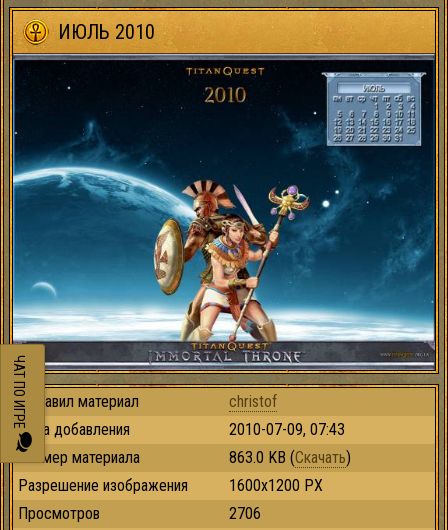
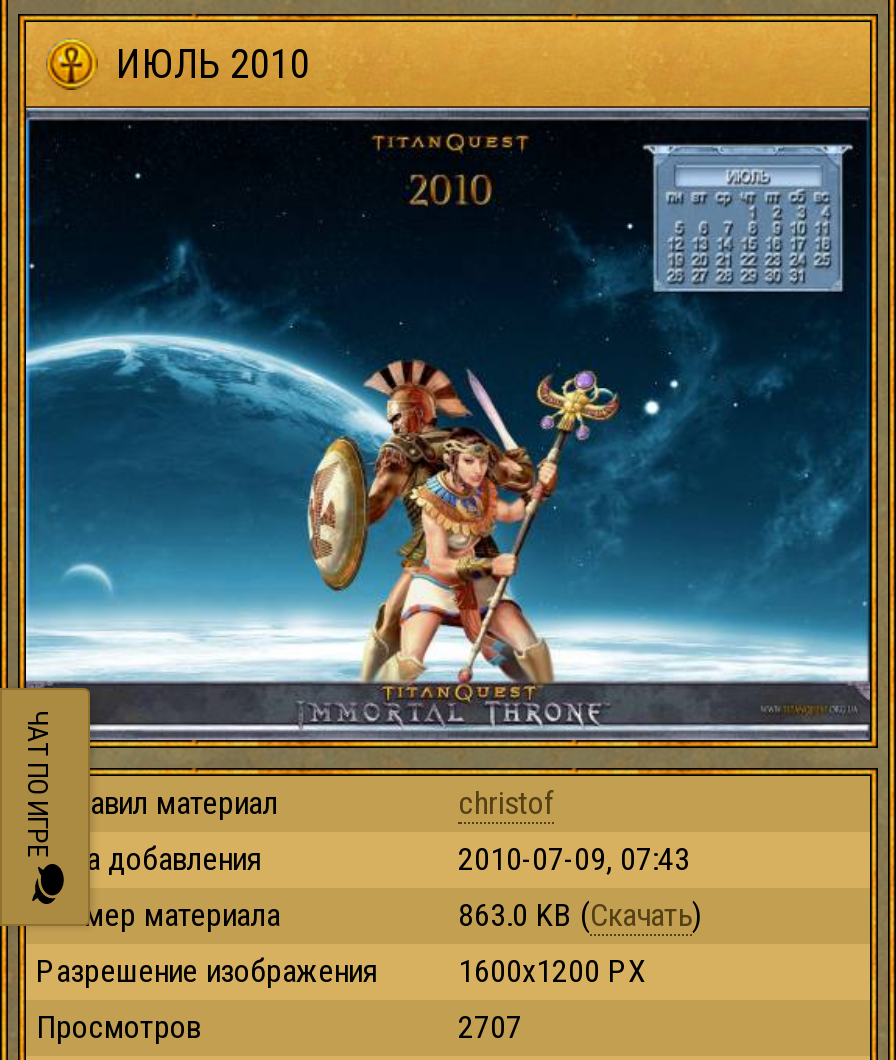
[229,504,261,523] 2706 -> [458,1008,522,1046] 2707

